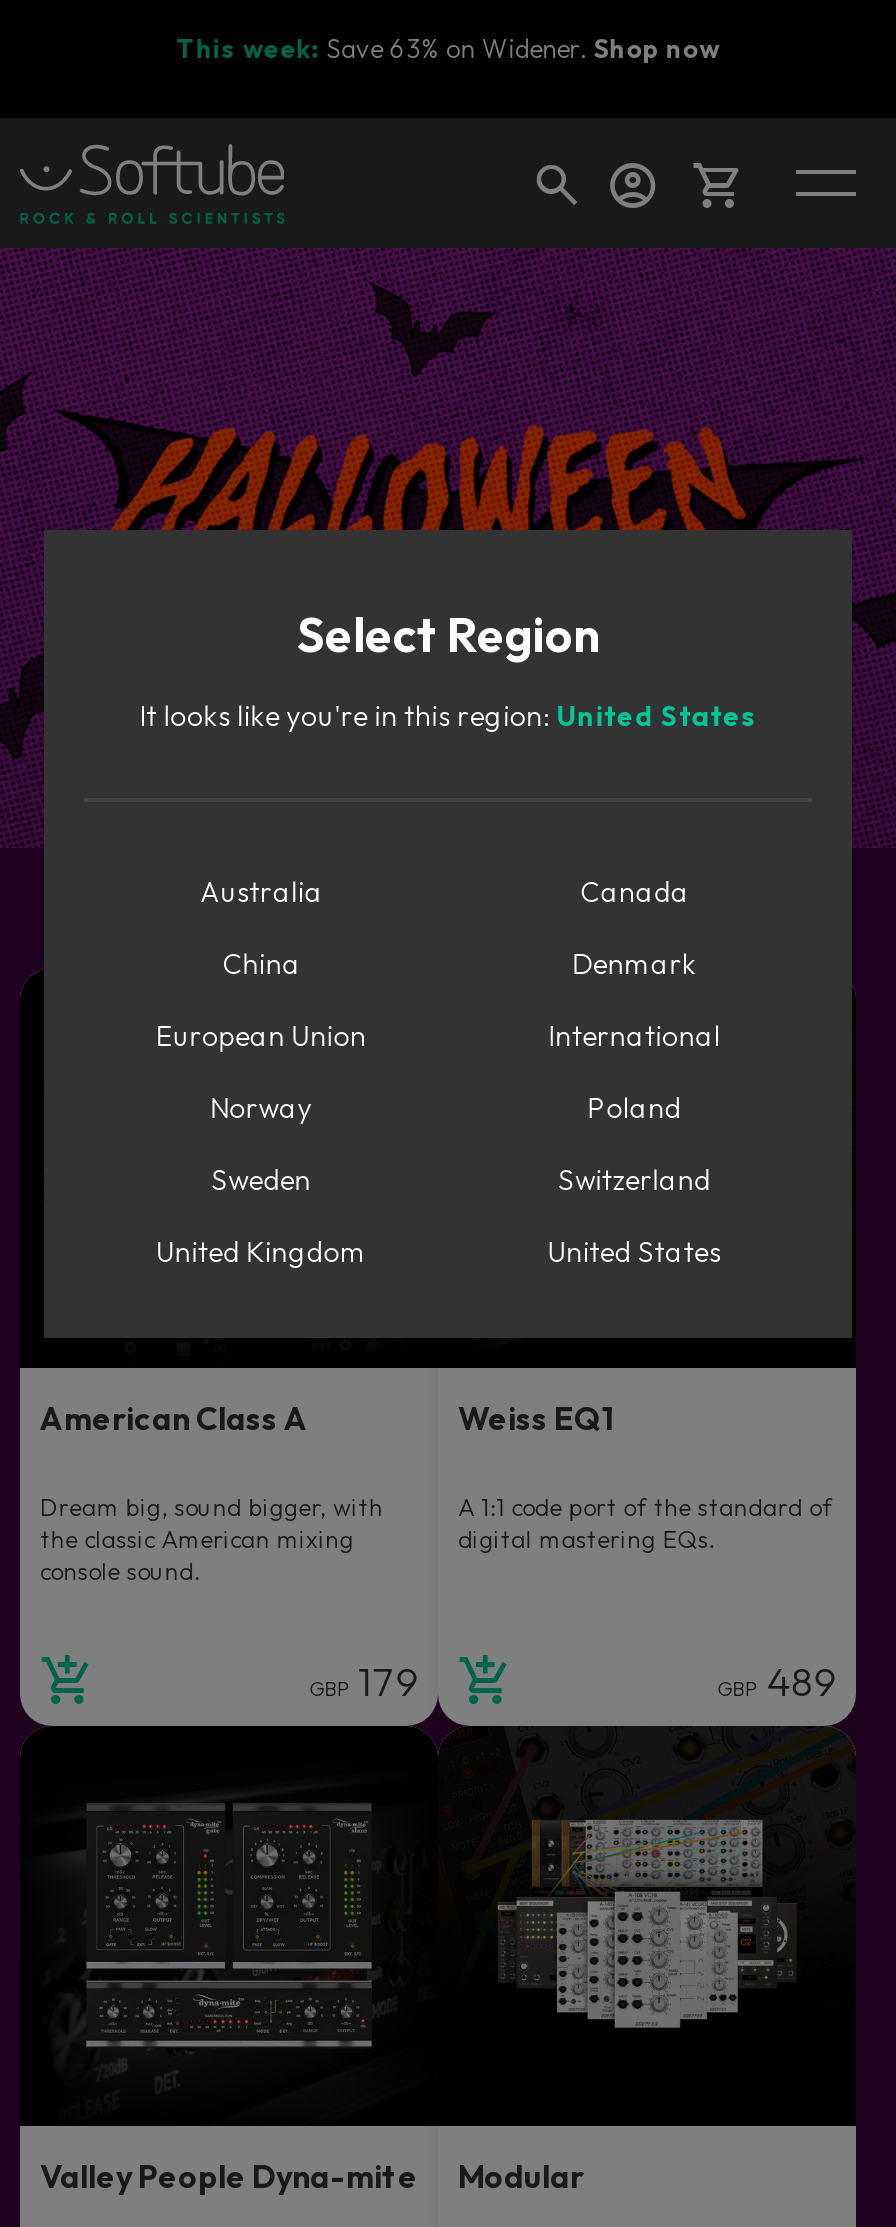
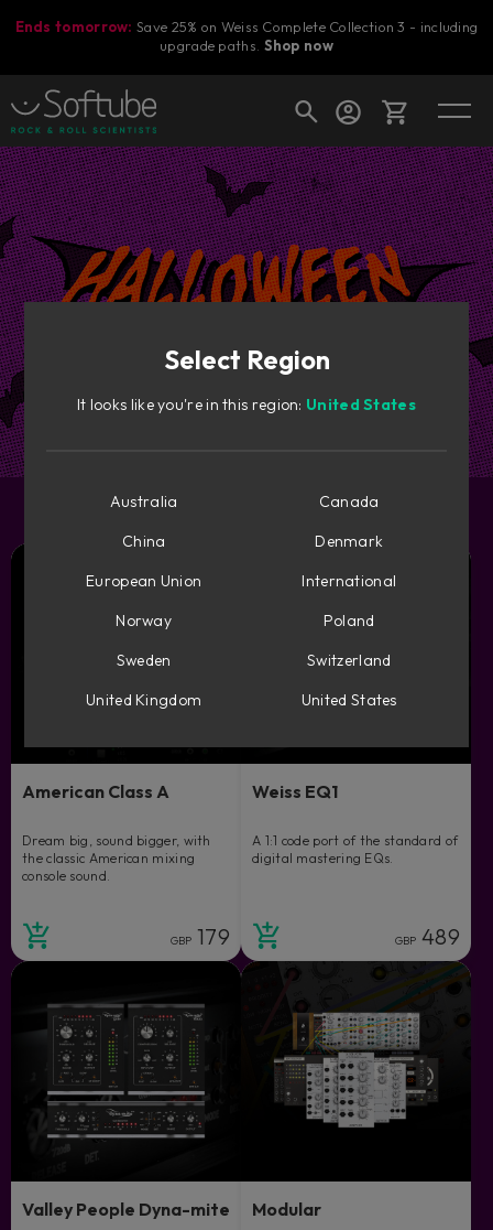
[176,31,720,63] This week: Save 63% on Widener. Shop now -> [15,18,478,54] Ends tomorrow: Save 25% on Weiss Complete Collection 3 - including | upgrade paths. Shop now

